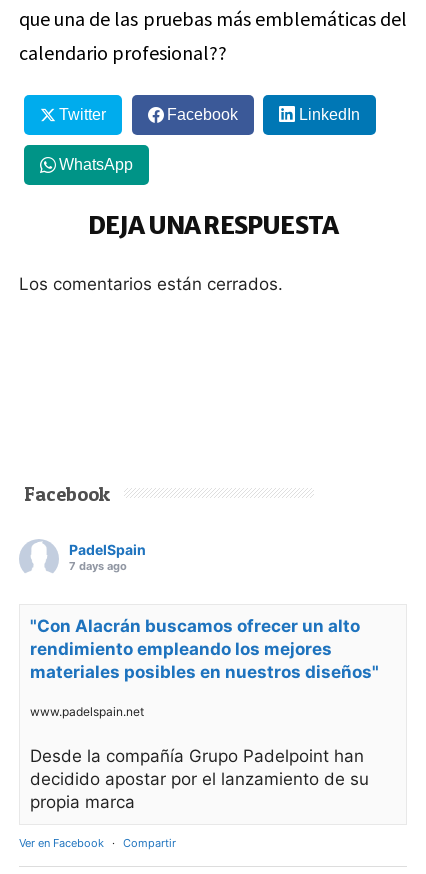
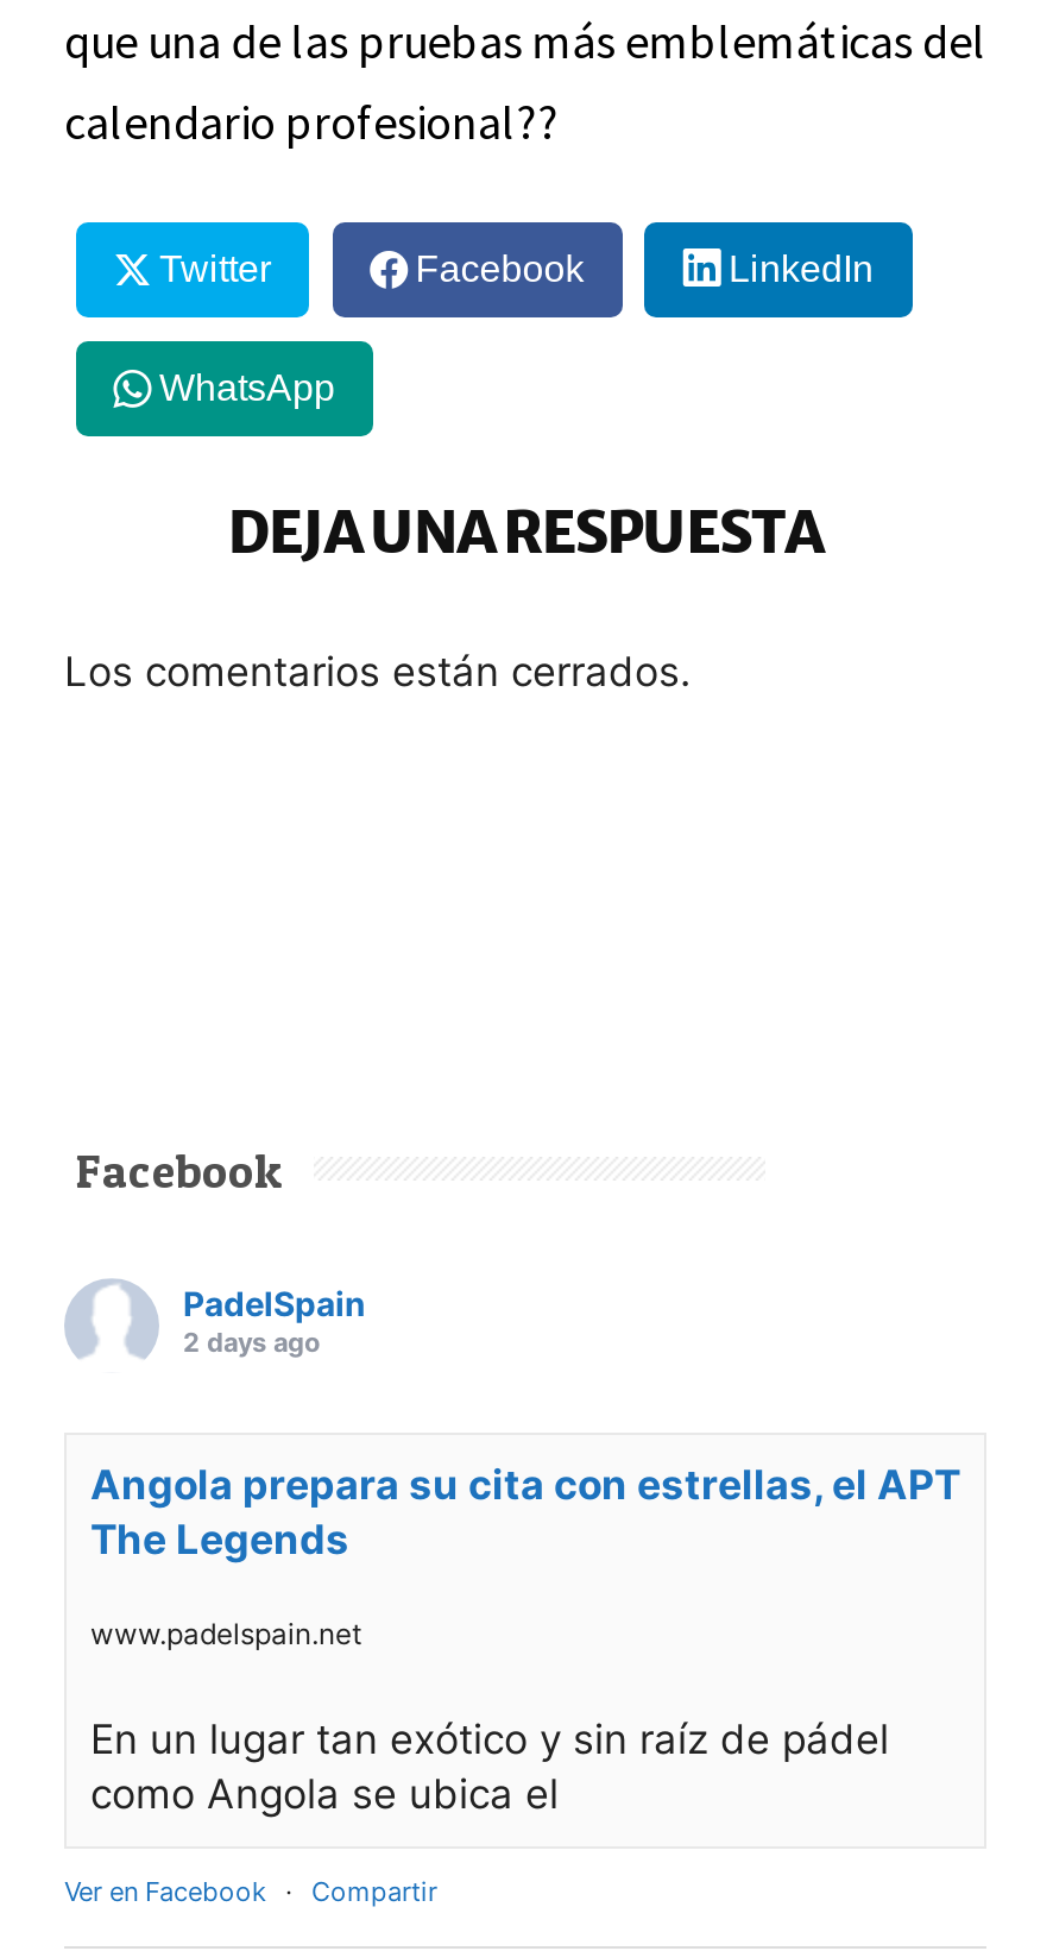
[69,559,127,573] 7 days ago -> [183,1327,321,1360] 2 days ago
[30,616,379,682] "Con Alacrán buscamos ofrecer un alto | rendimiento empleando los mejores | materiales posibles en nuestros diseños" -> [90,1462,960,1565] Angola prepara su cita con estrellas, el APT | The Legends
[30,746,369,812] Desde la compañía Grupo Padelpoint han | decidido apostar por el lanzamiento de su | propia marca -> [90,1717,889,1819] En un lugar tan exótico y sin raíz de pádel | como Angola se ubica el

